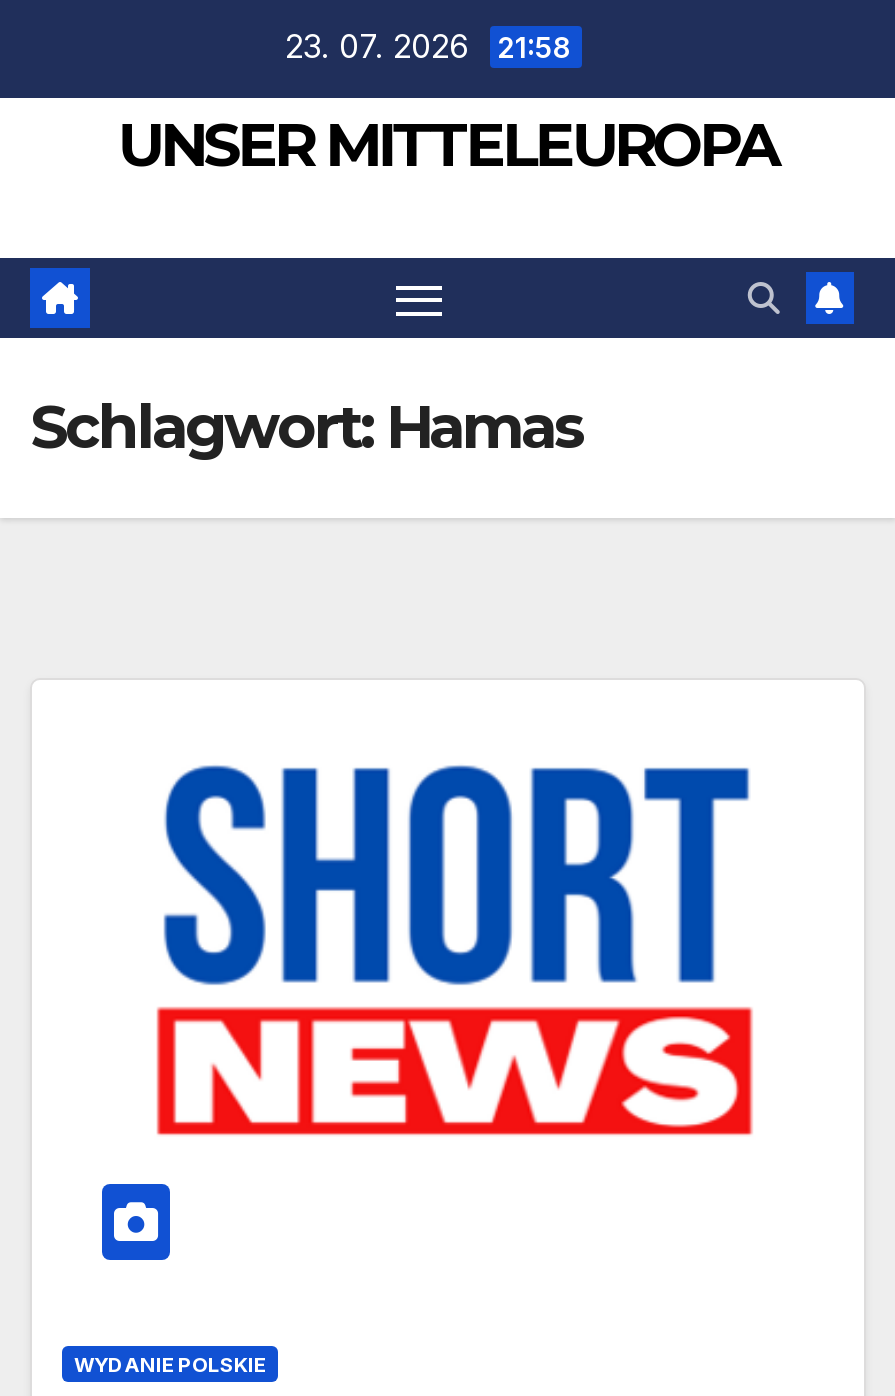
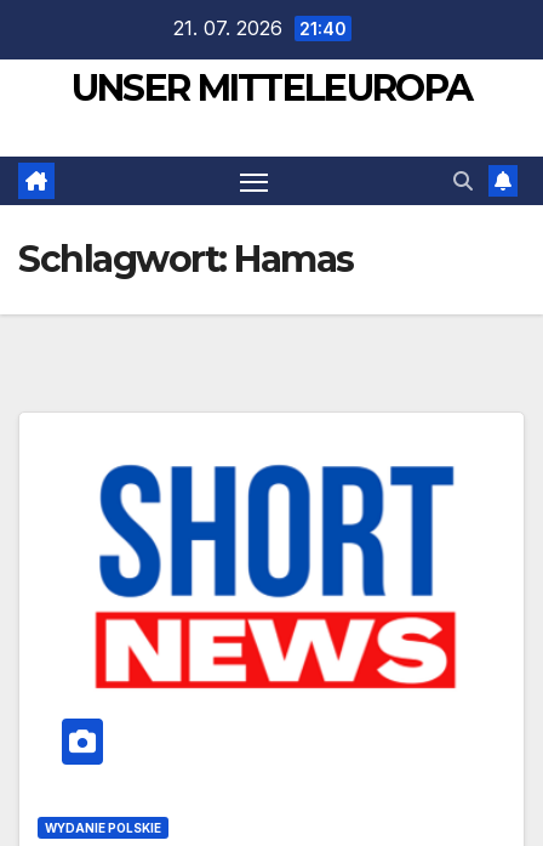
[285,26,573,66] 23. 07. 2026 21:58 -> [173,16,347,40] 21. 07. 2026 21:40

